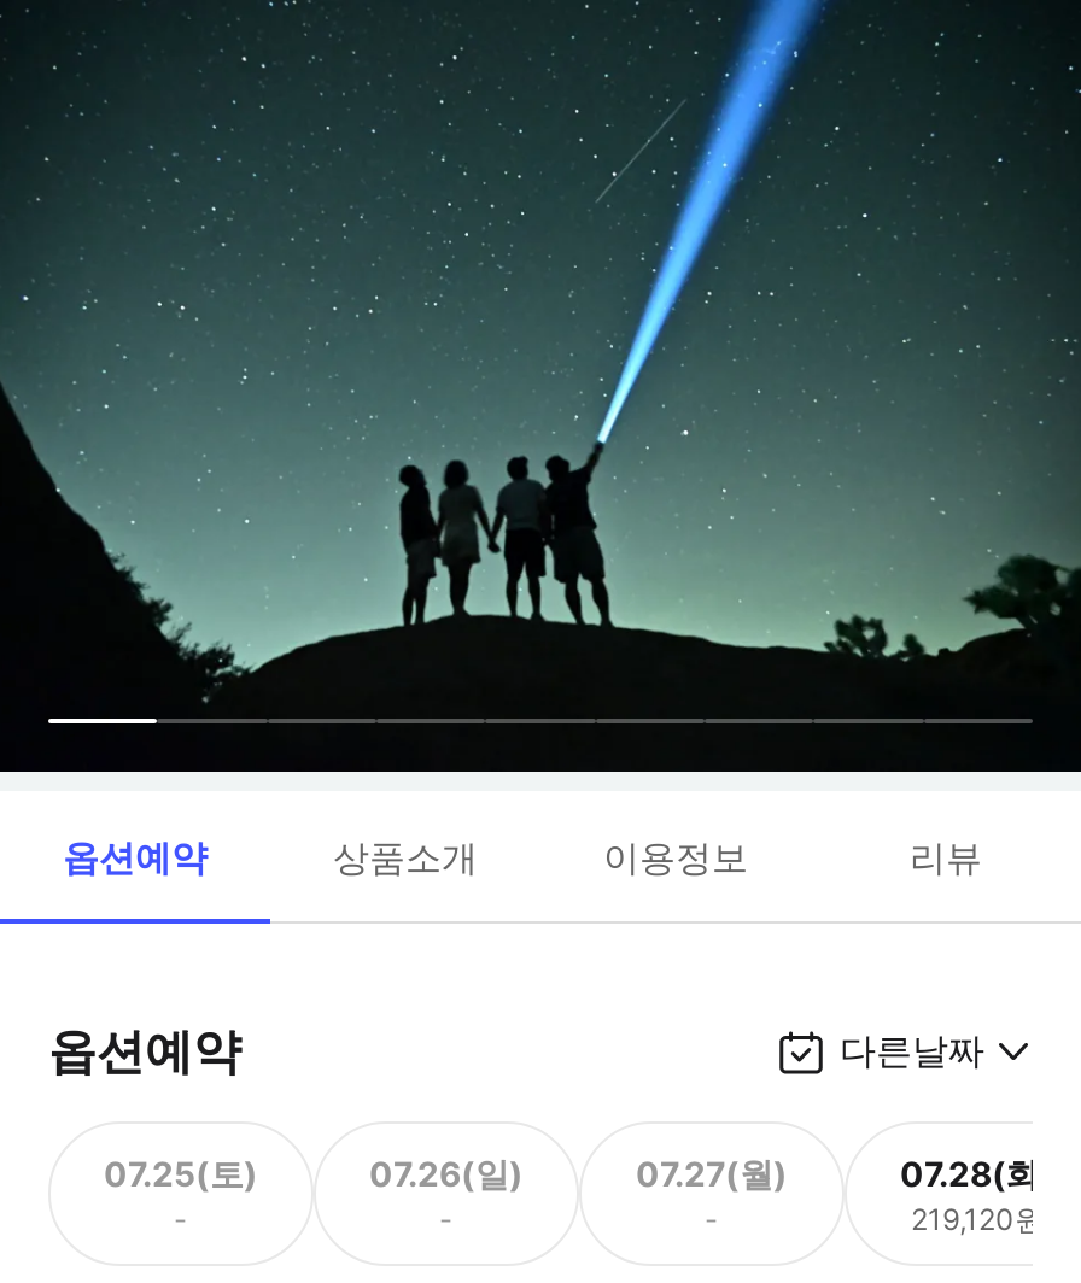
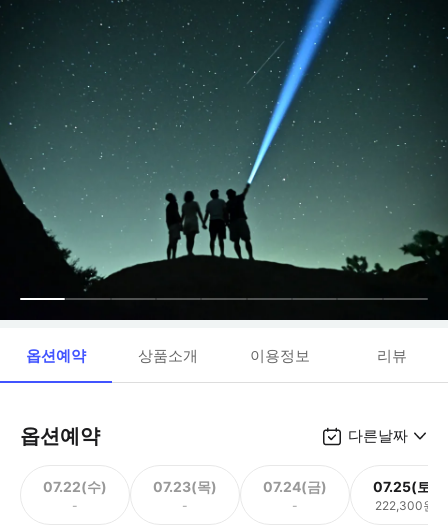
[104,1152,258,1193] 07.25(토) -> [43,477,107,494] 07.22(수)
[369,1152,524,1193] 07.26(일) -> [153,477,217,494] 07.23(목)
[636,1152,788,1193] 07.27(월) -> [263,477,327,494] 07.24(금)
[900,1152,1054,1236] 07.28(화) | 219,120원 -> [373,477,437,512] 07.25(토) | 222,300원

